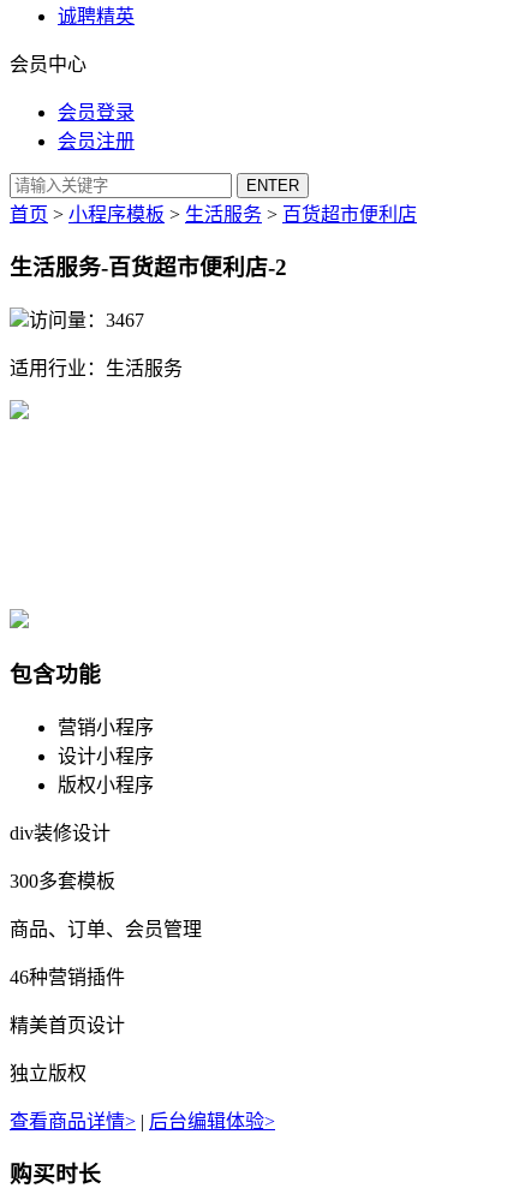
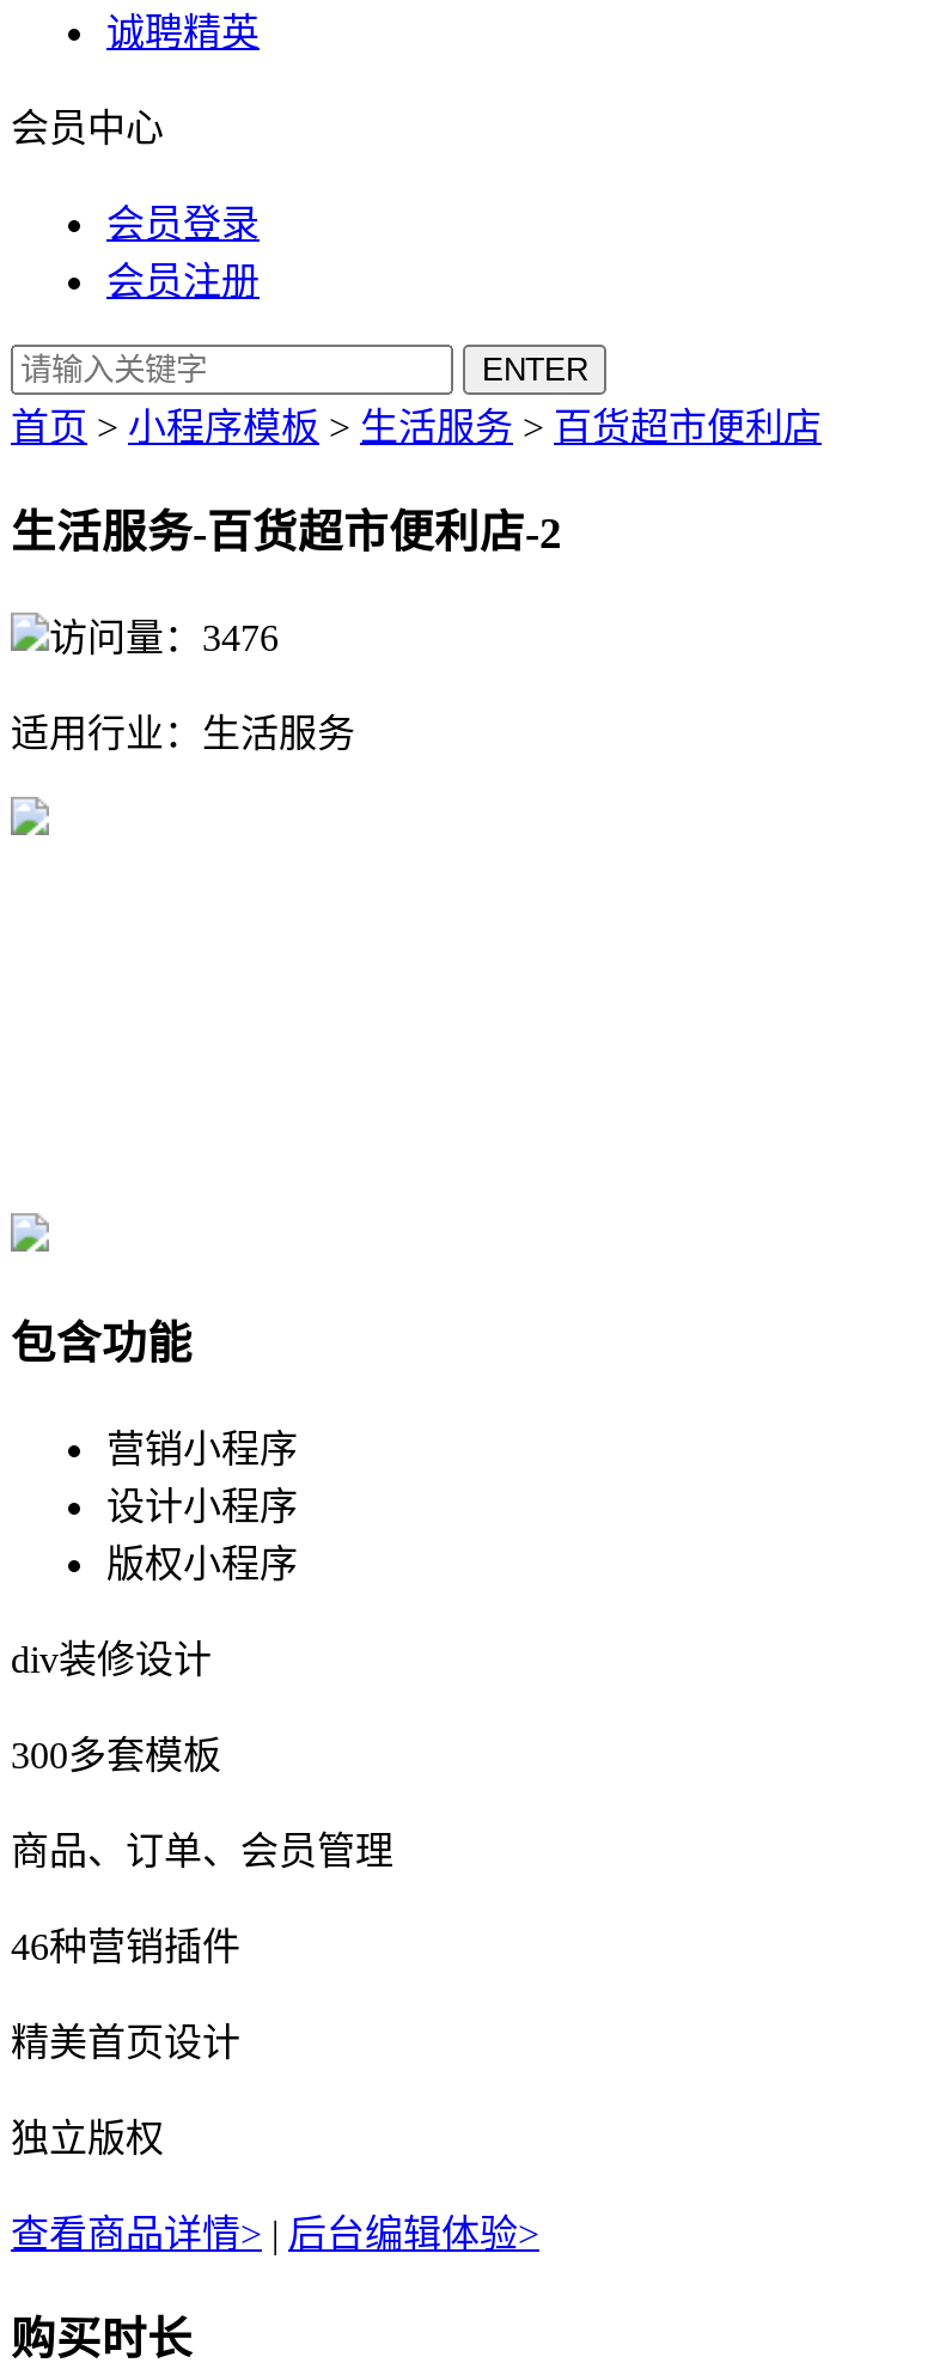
[29,310,144,330] 访问量：3467 -> [49,618,279,658] 访问量：3476

